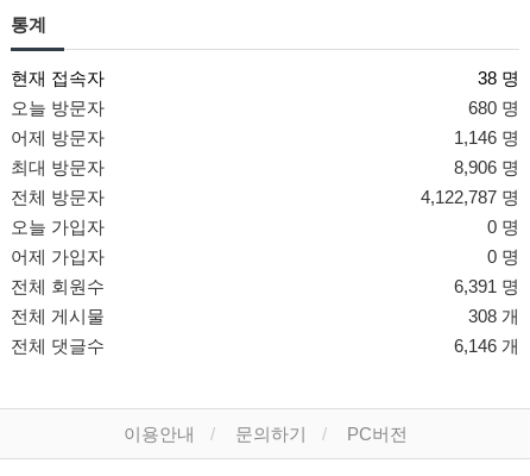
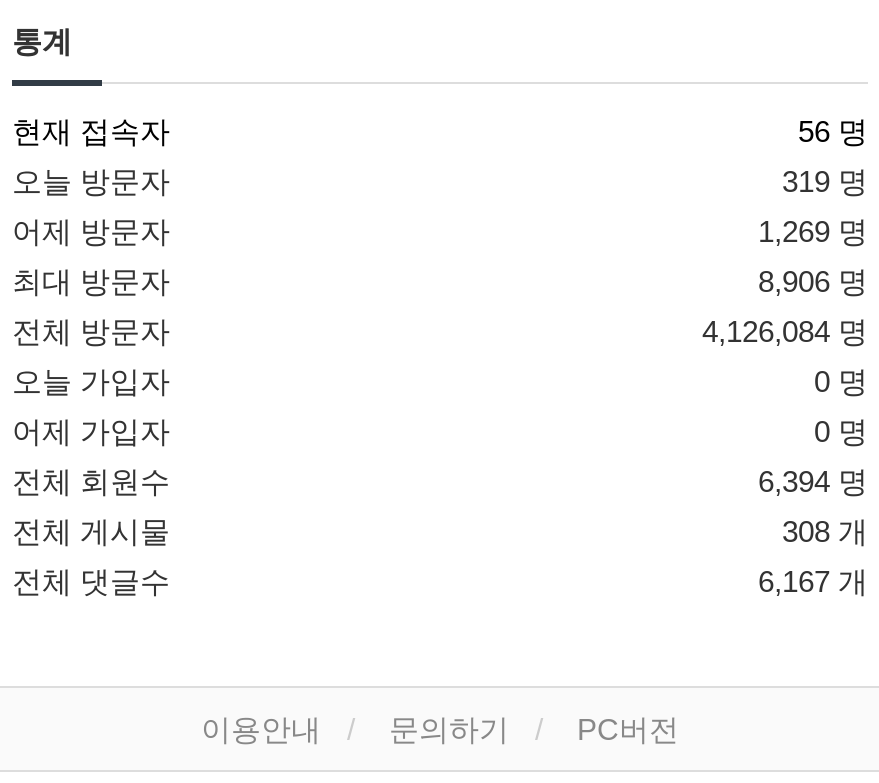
[478,68,519,88] 38 명 -> [798,114,868,148] 56 명
[468,98,519,118] 680 명 -> [782,164,868,198] 319 명
[454,127,519,148] 1,146 명 -> [758,214,868,248] 1,269 명
[421,187,519,207] 4,122,787 명 -> [702,314,868,348] 4,126,084 명
[454,276,519,296] 6,391 명 -> [758,464,868,498] 6,394 명
[454,336,519,356] 6,146 개 -> [758,564,868,598] 6,167 개

